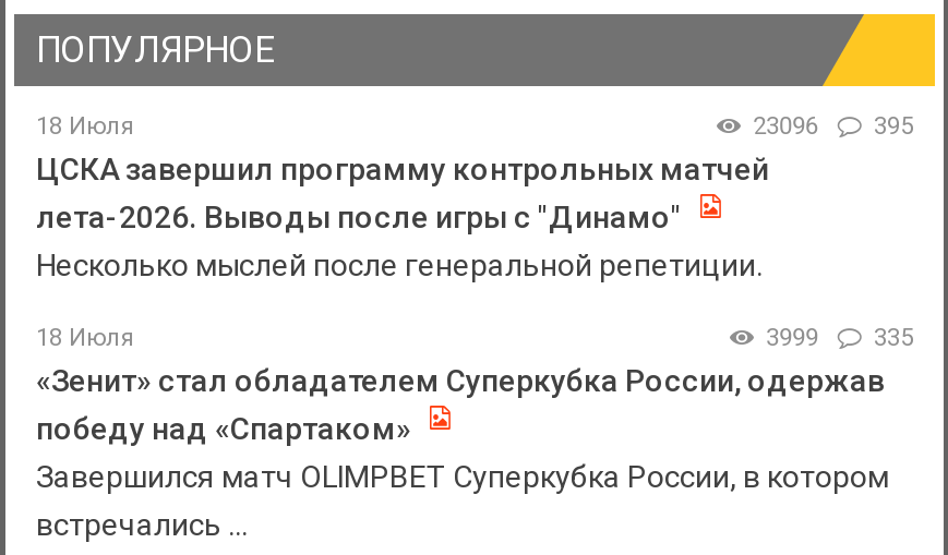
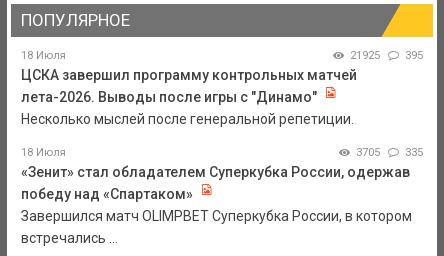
[753,112,913,140] 23096 395 -> [350,49,423,62] 21925 395
[766,324,913,352] 3999 335 -> [356,146,423,159] 3705 335

